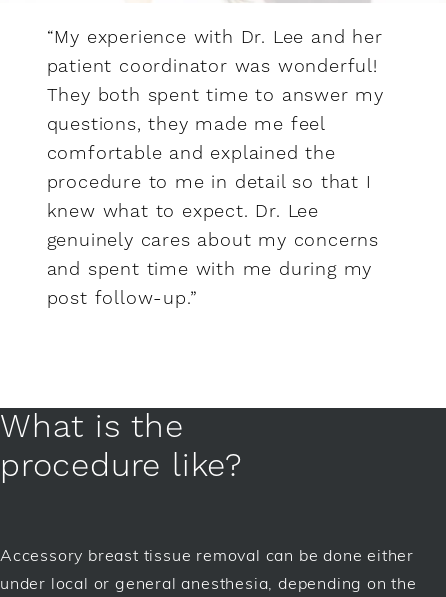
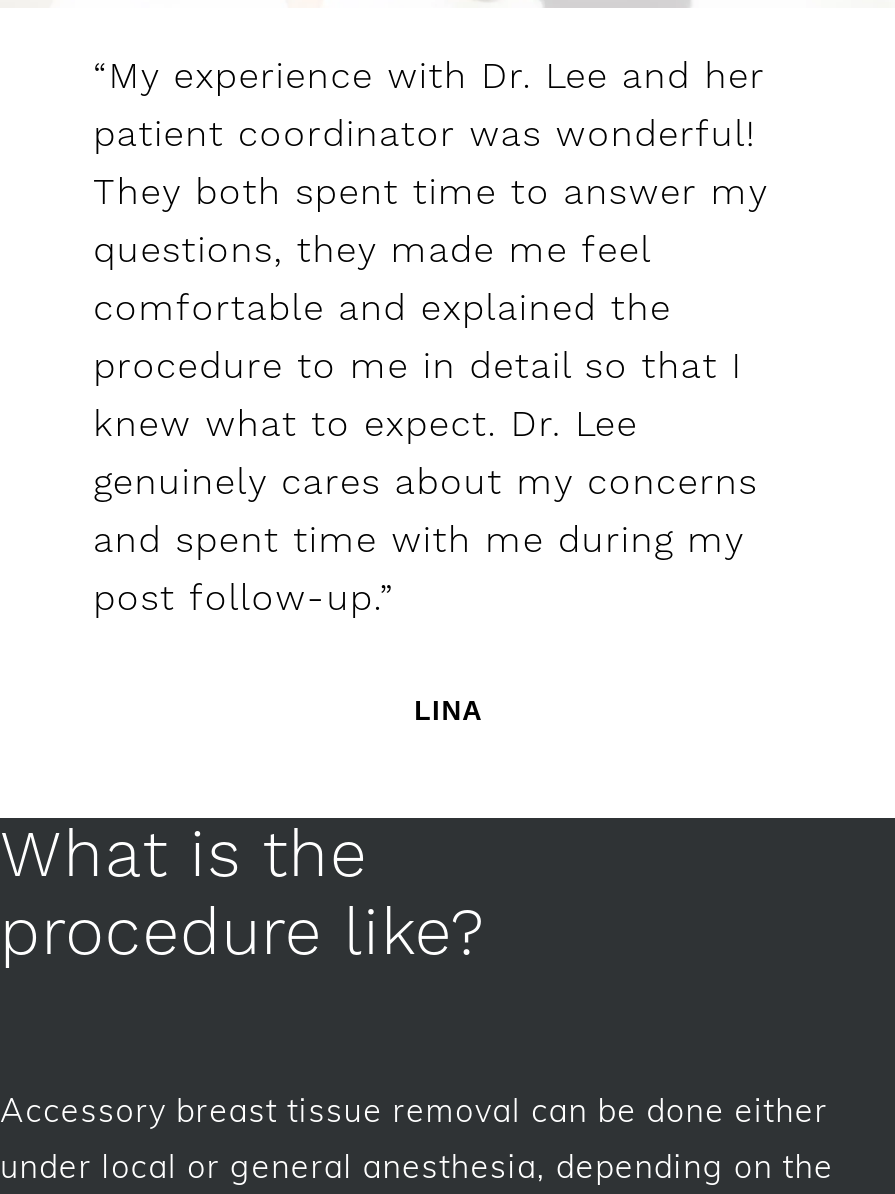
none -> [414,693,482,729] LINA

